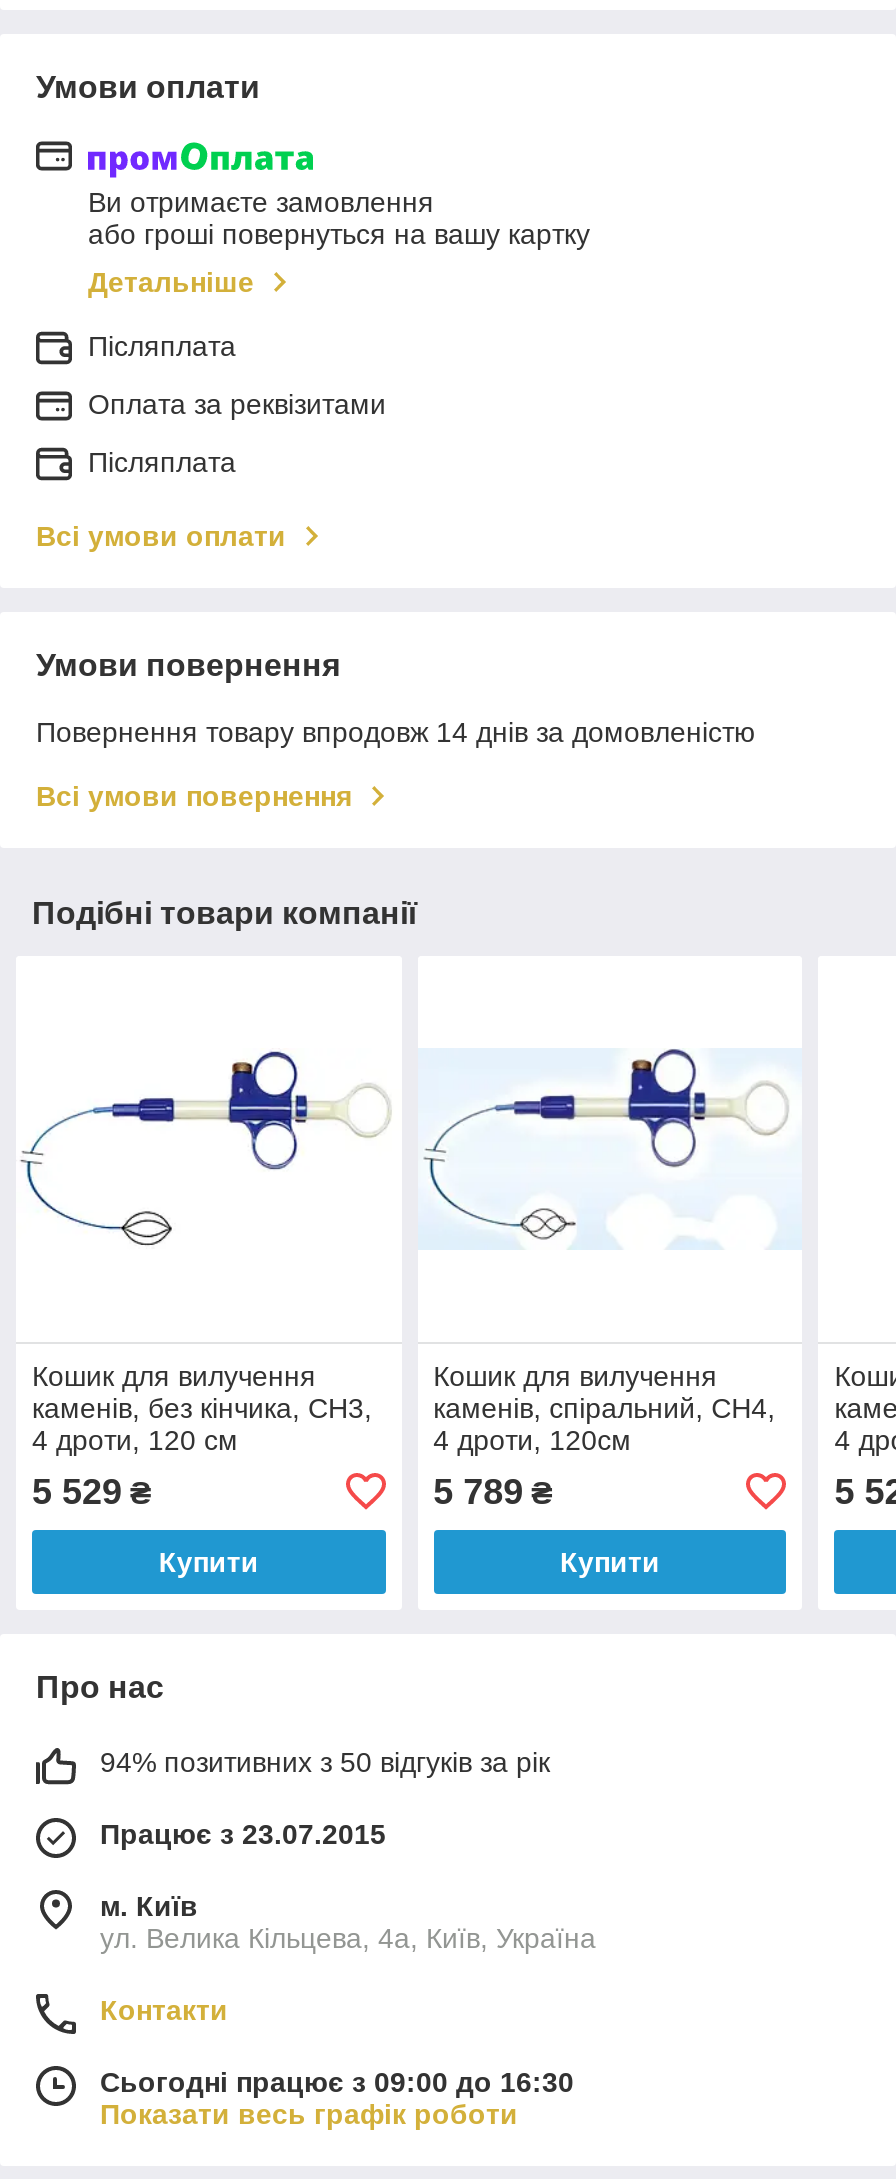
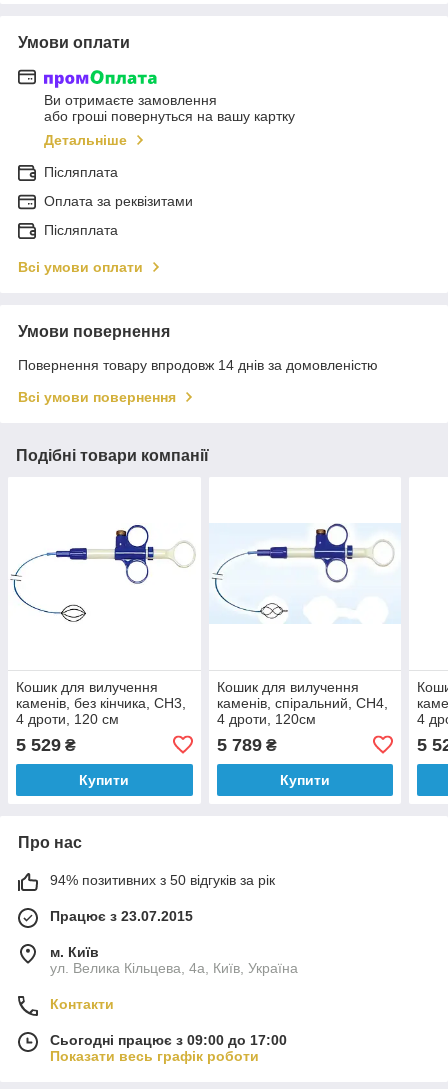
[100,2066,574,2098] Сьогодні працює з 09:00 до 16:30 -> [50,1032,287,1048] Сьогодні працює з 09:00 до 17:00

